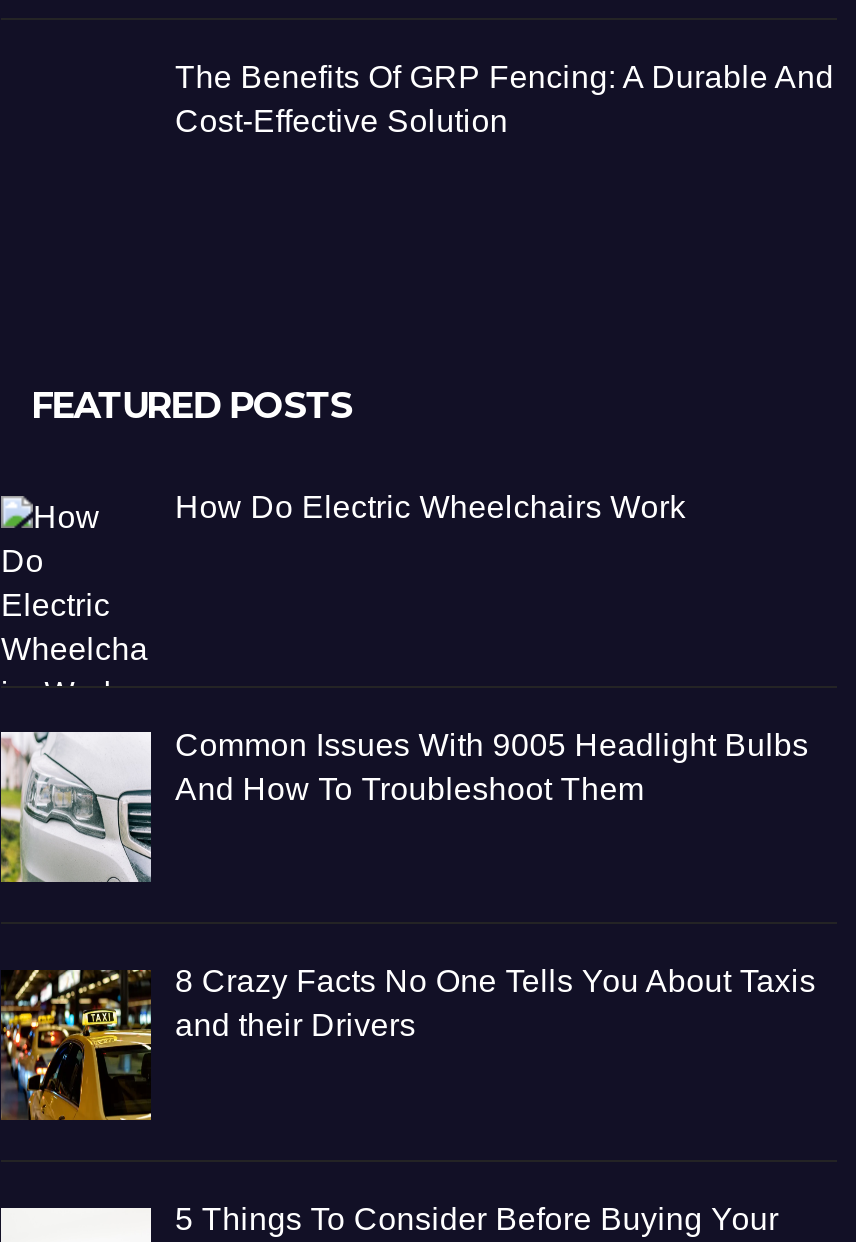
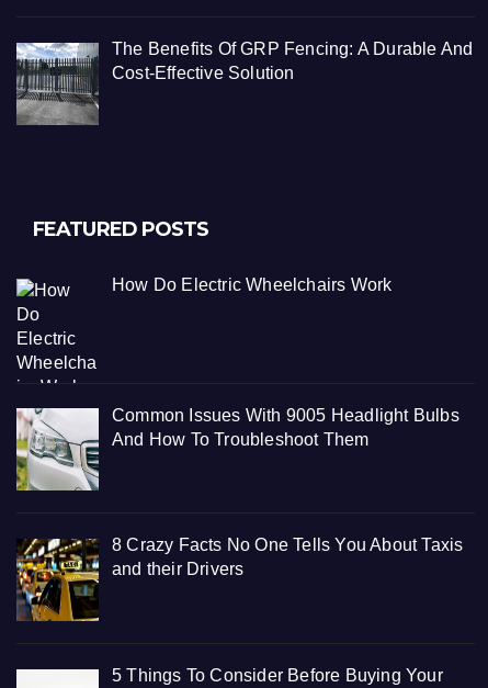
none -> [15,42,100,126] [image]

